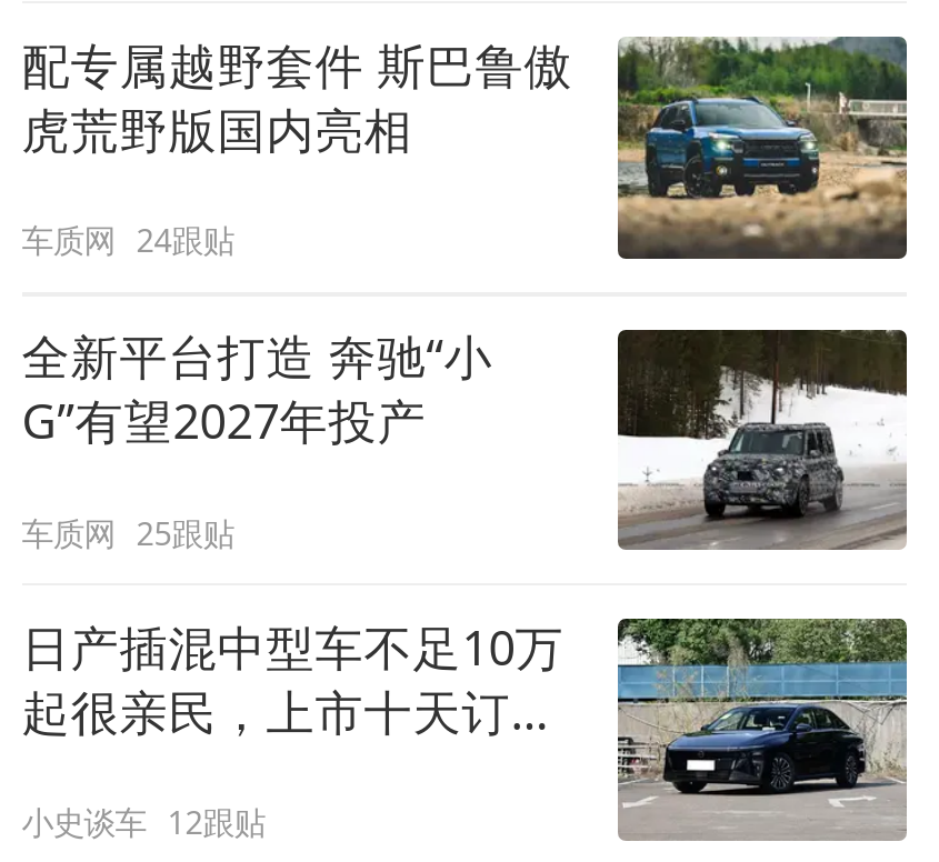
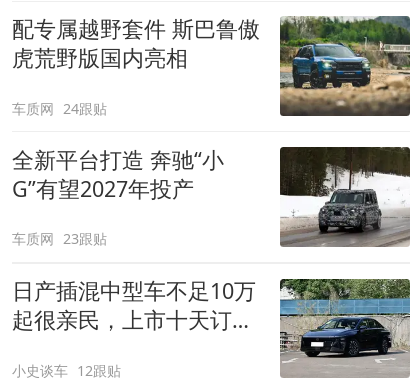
[22,511,234,554] 车质网 25跟贴 -> [12,229,107,248] 车质网 23跟贴

